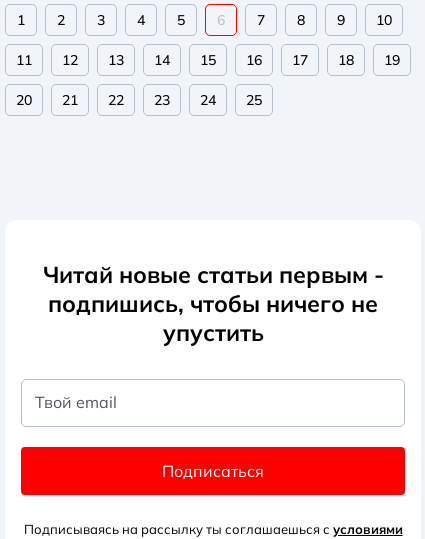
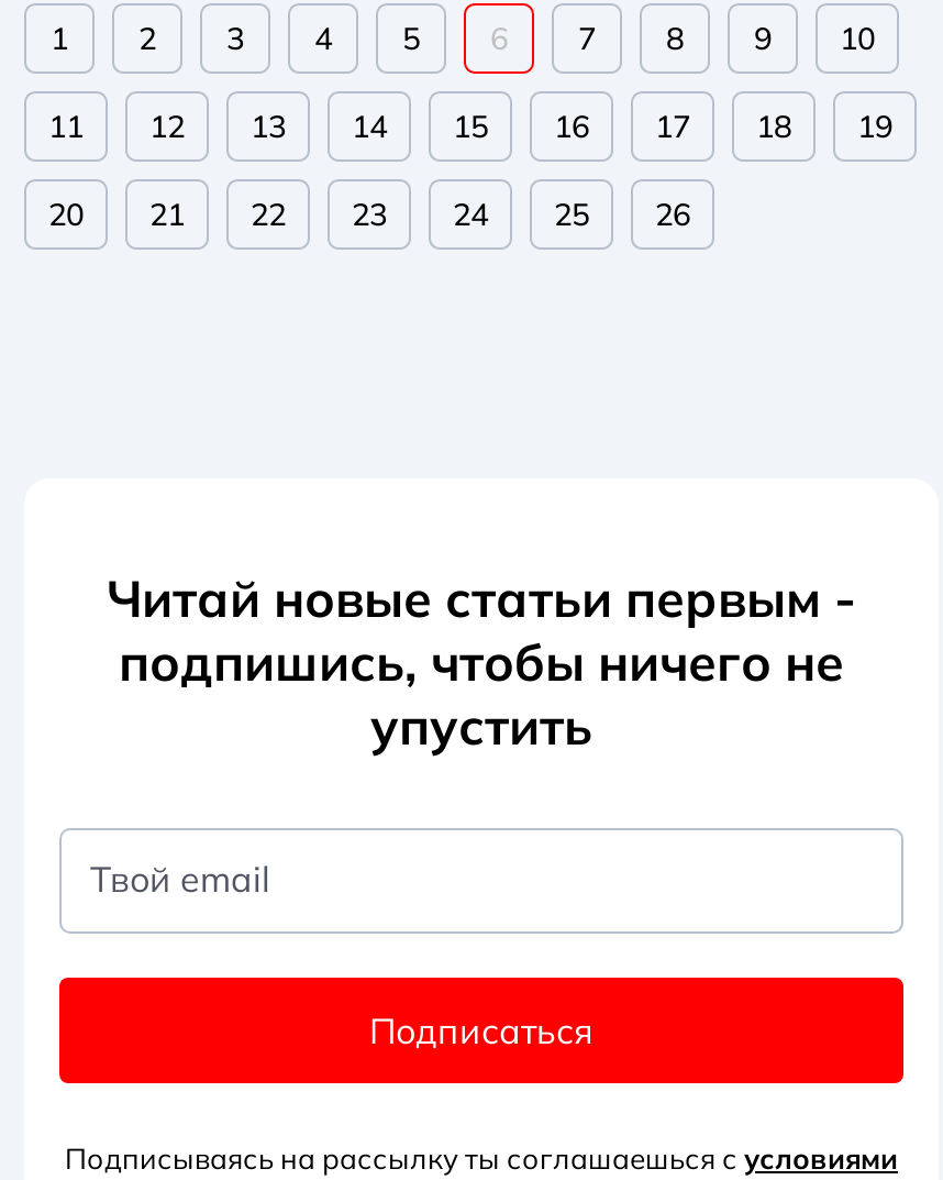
none -> [655,194,690,234] 26

